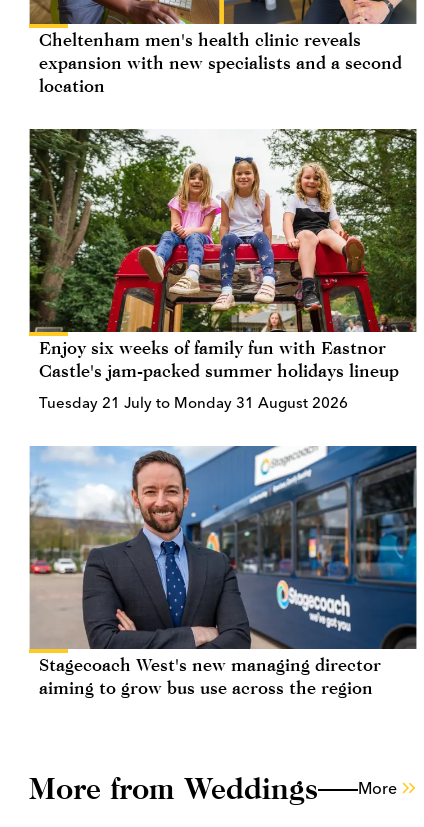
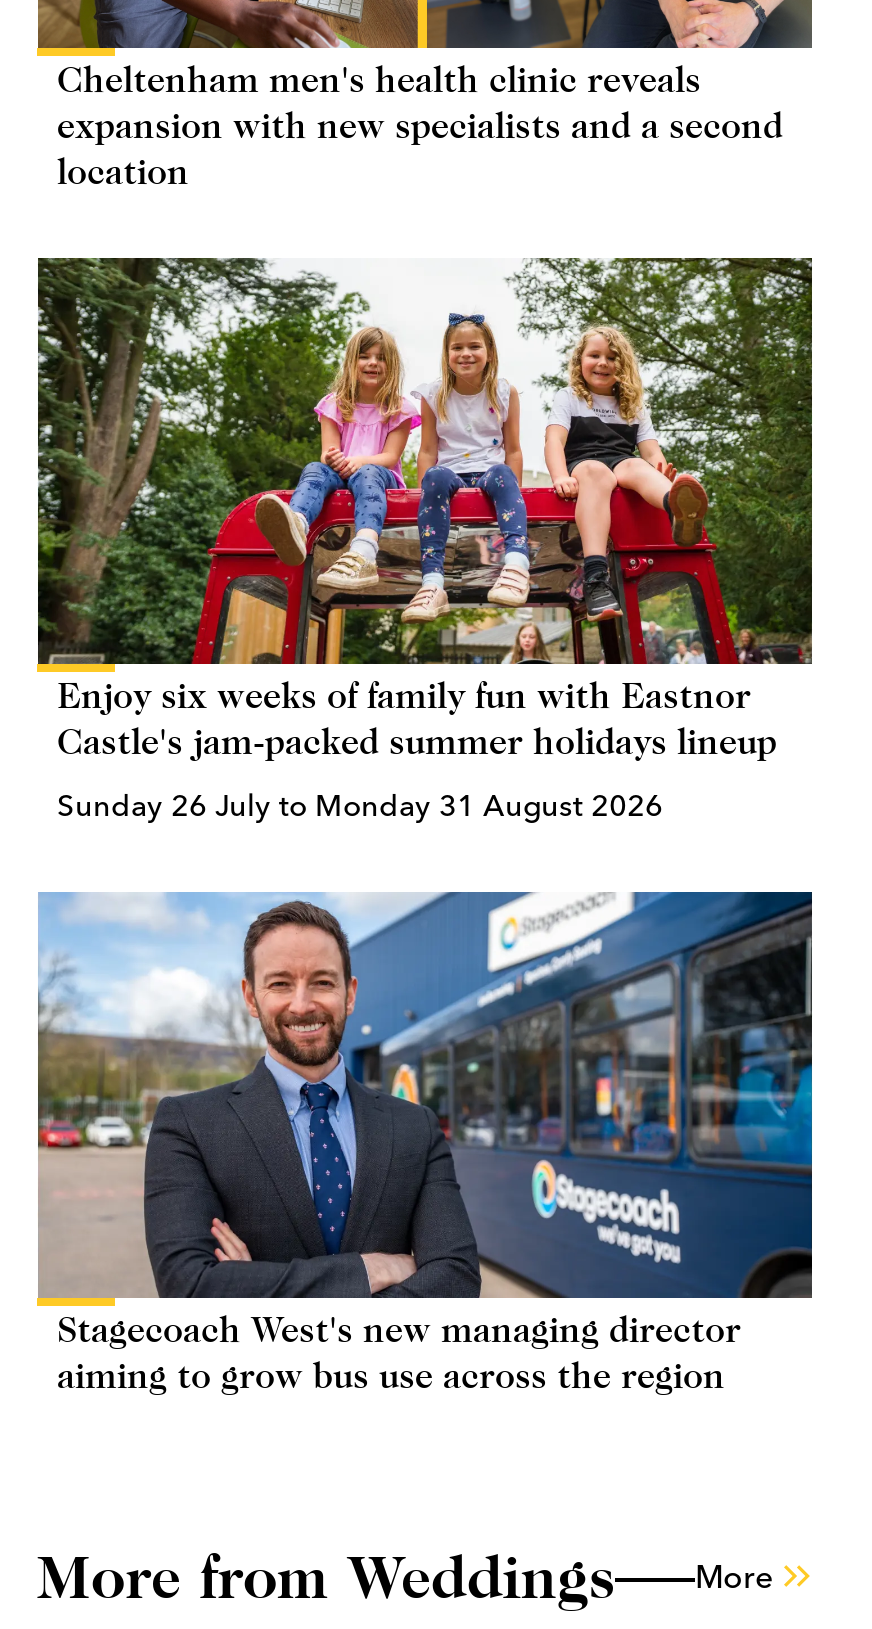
[39,393,348,412] Tuesday 21 July to Monday 31 August 2026 -> [57,786,663,824] Sunday 26 July to Monday 31 August 2026

